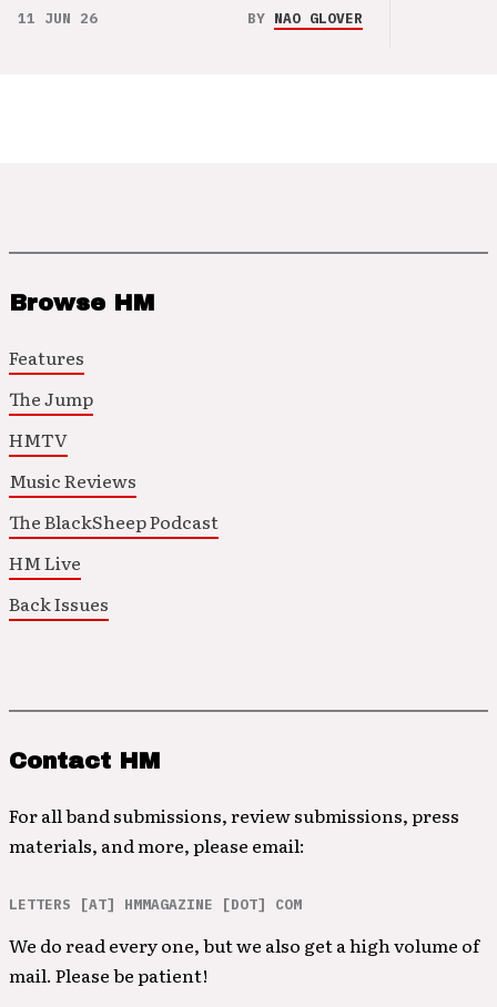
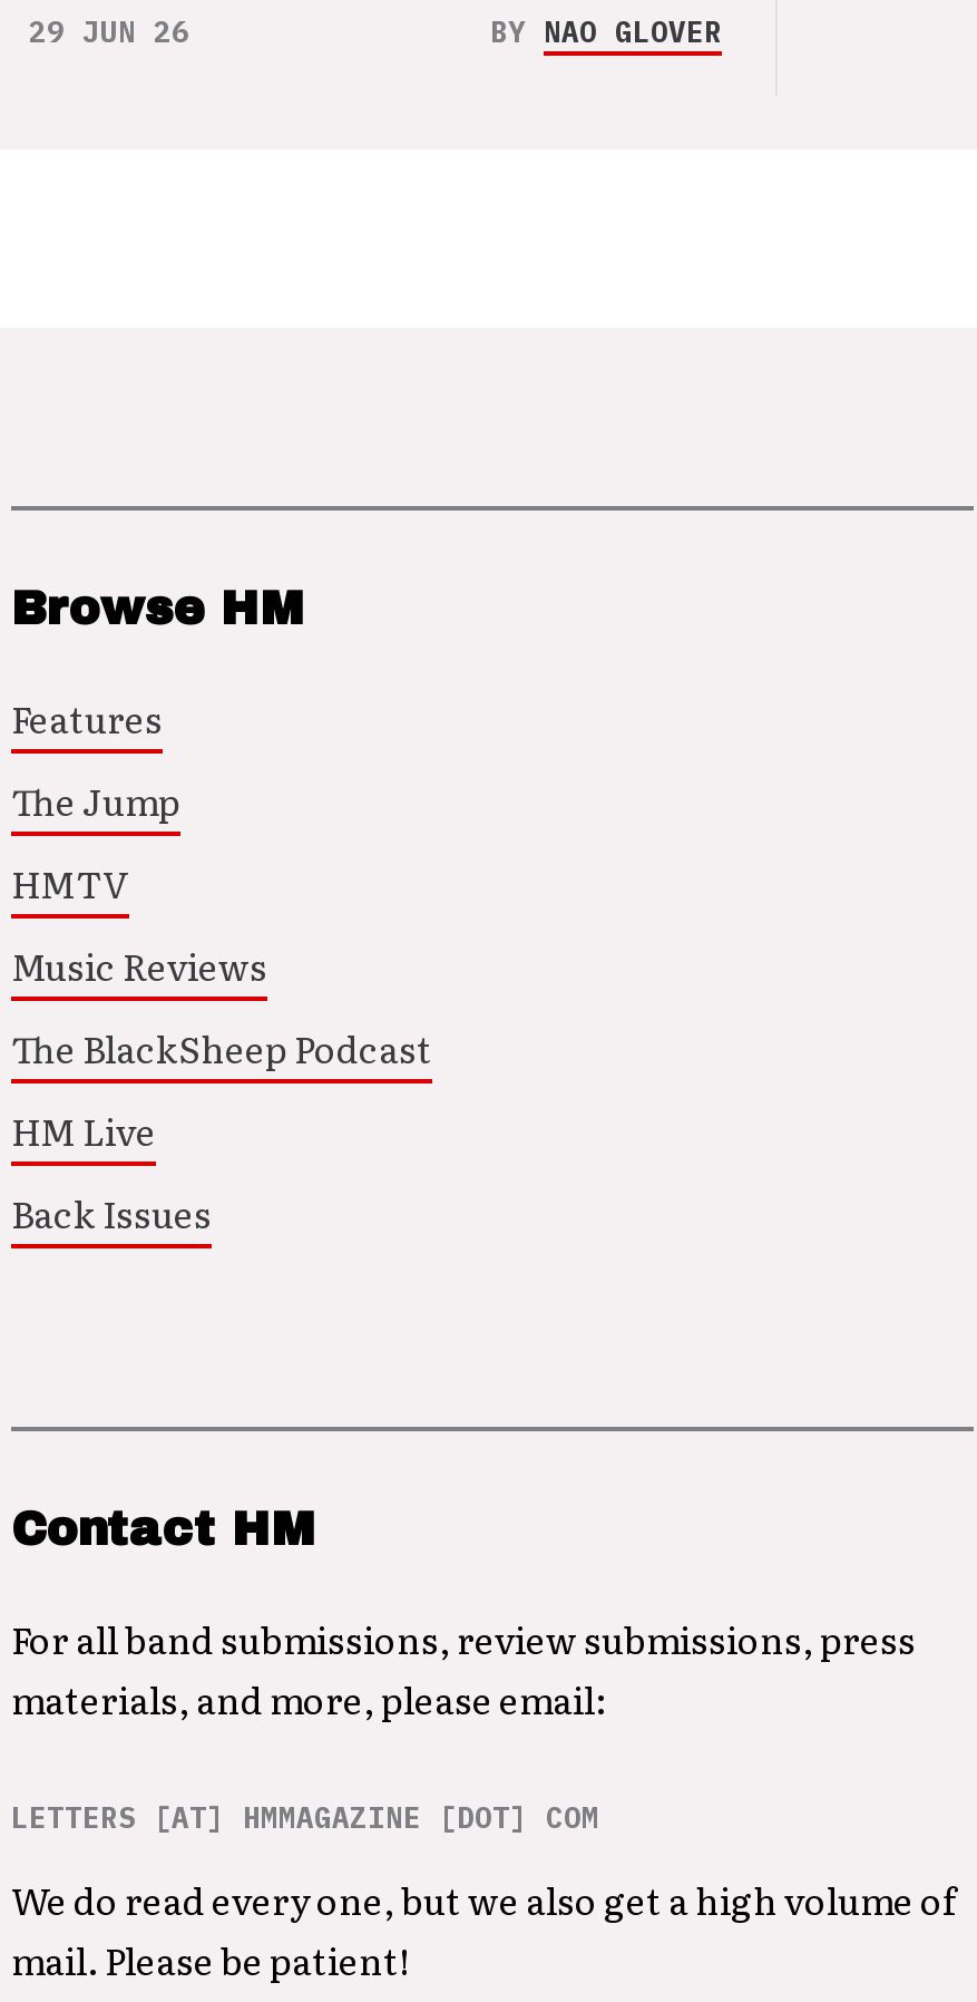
[18,9,98,28] 11 JUN 26 -> [29,14,189,51] 29 JUN 26

